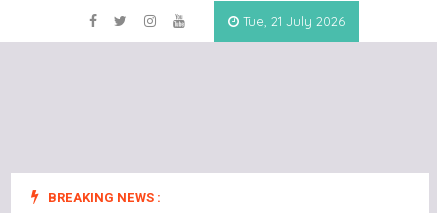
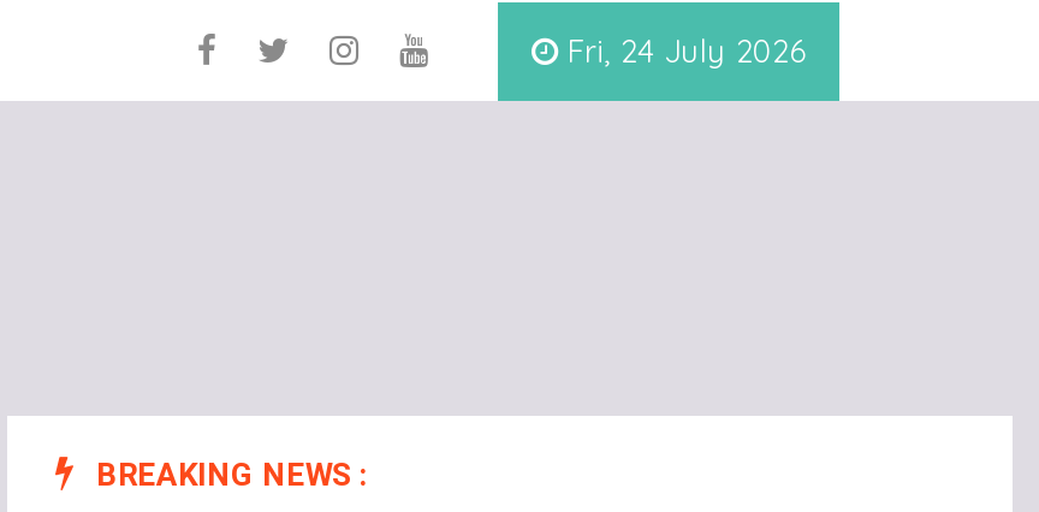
[238,13,344,29] Tue, 21 July 2026 -> [558,31,806,70] Fri, 24 July 2026

